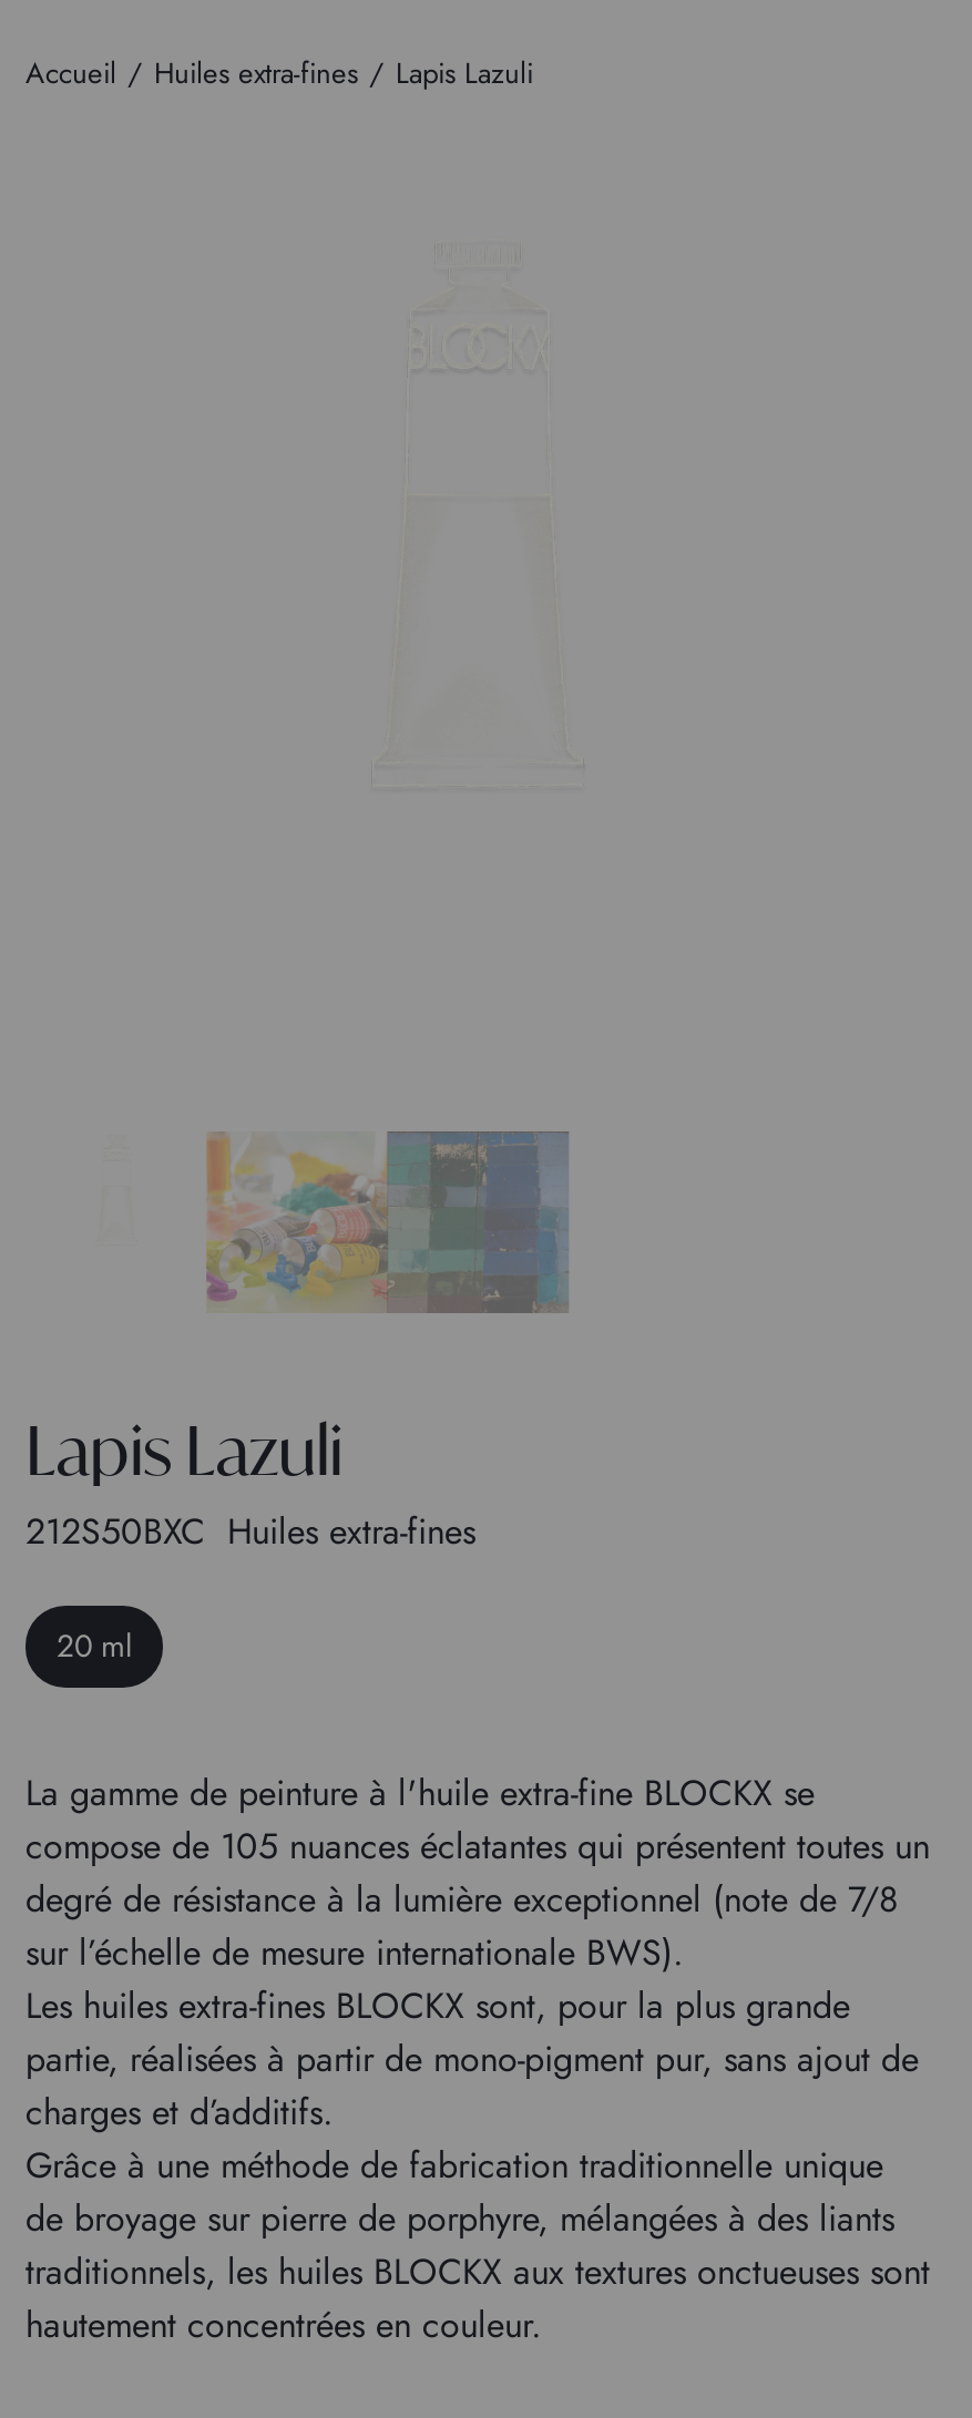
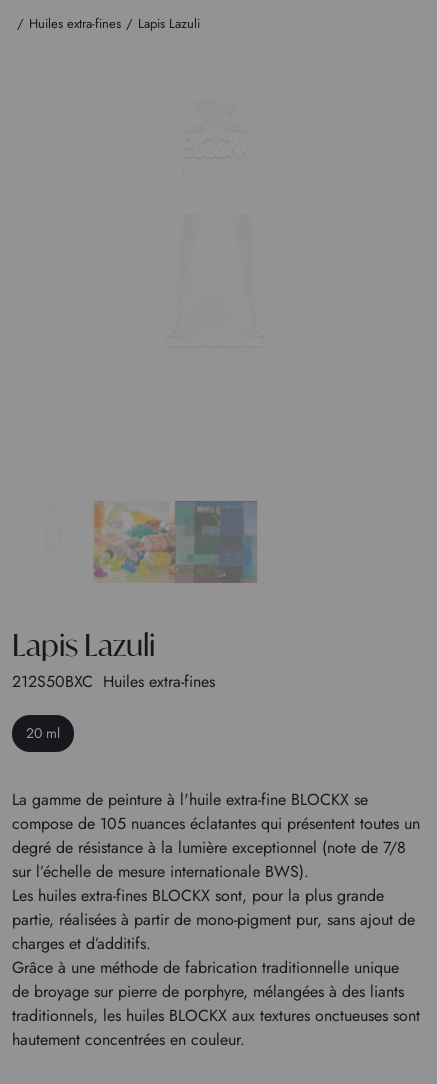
[25,52,116,94] Accueil -> none

